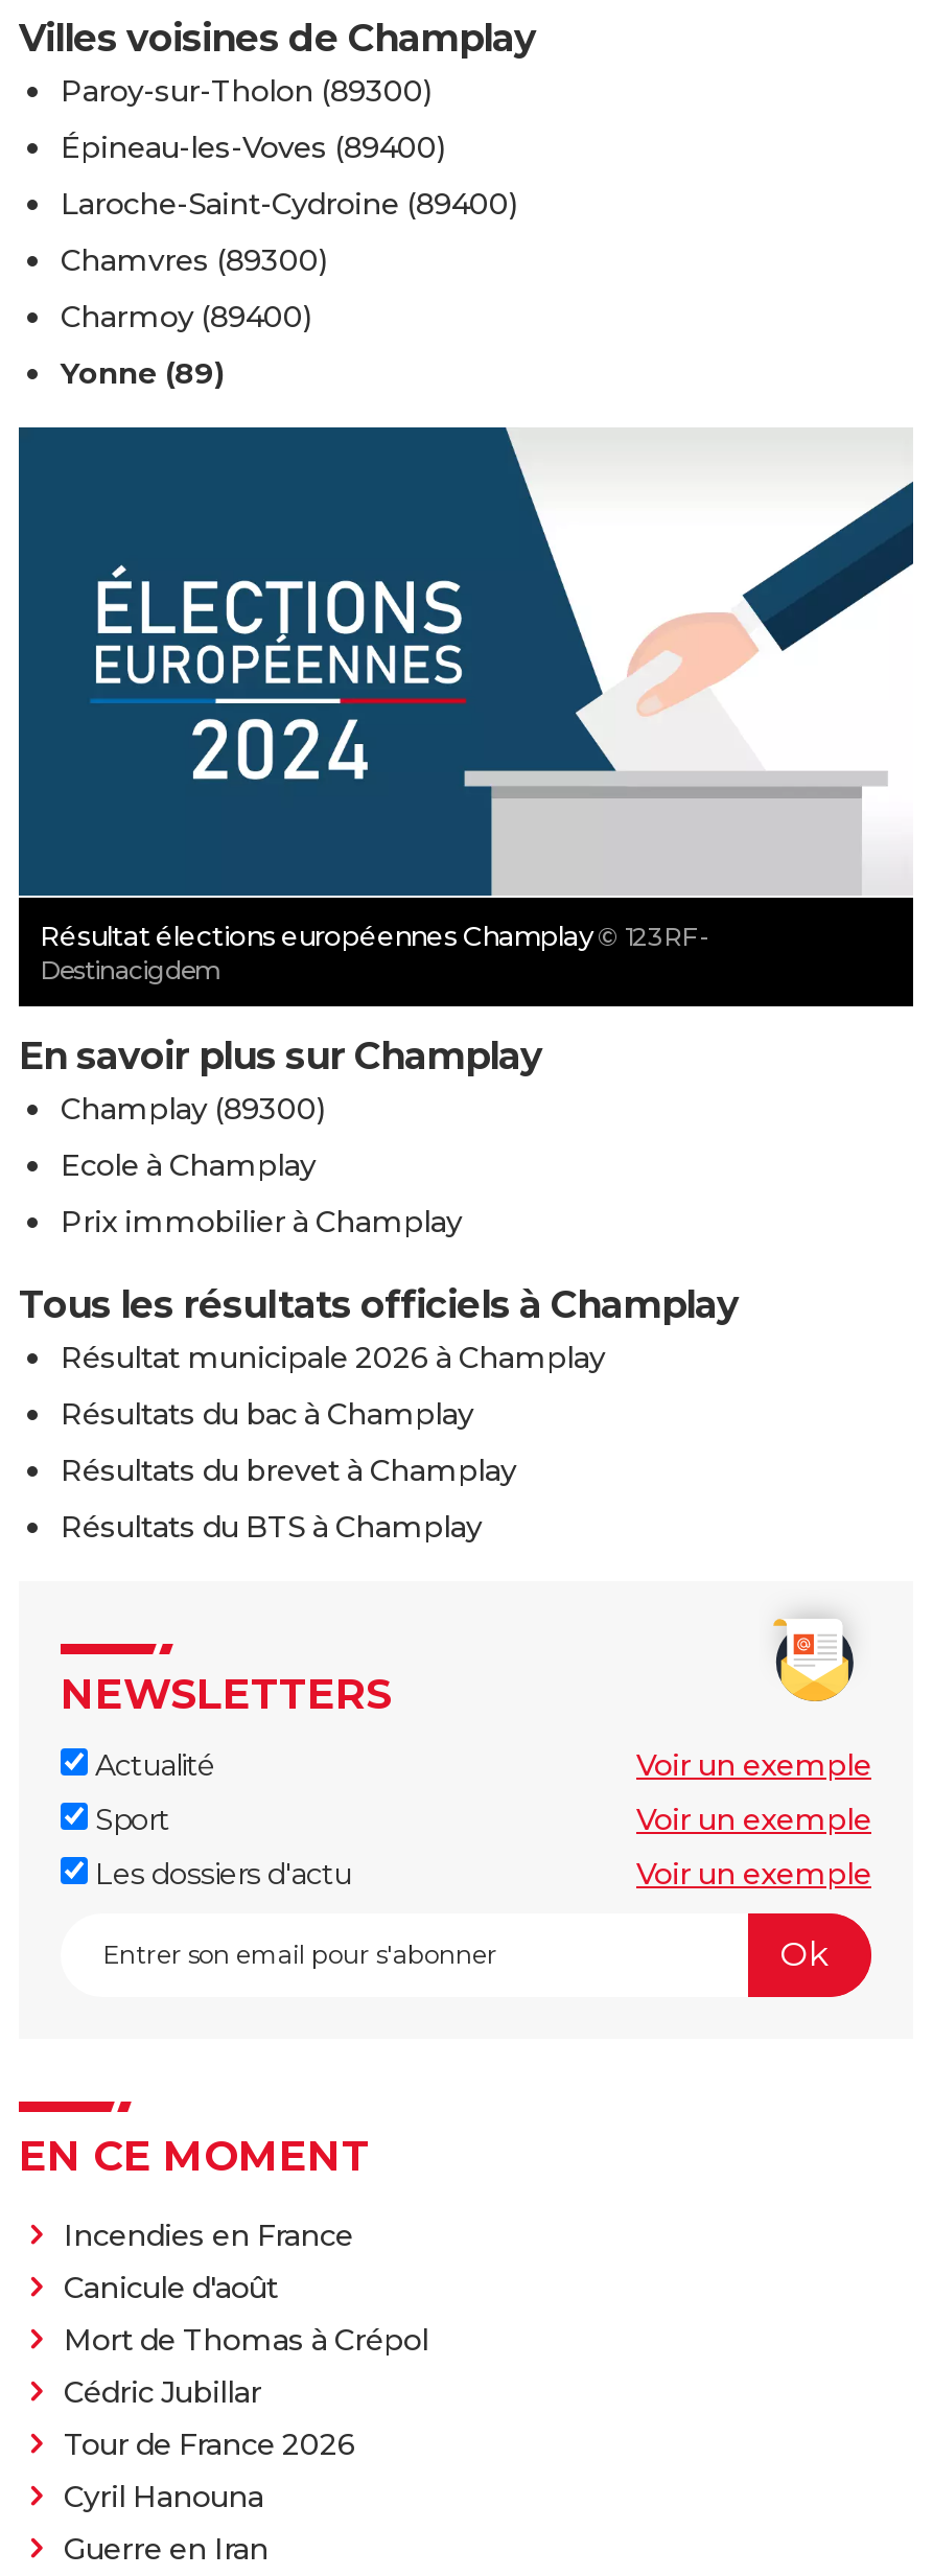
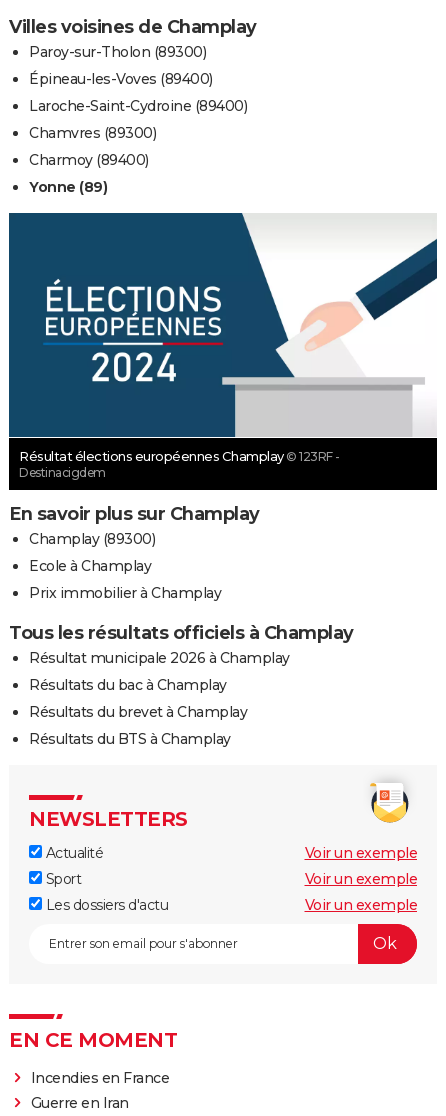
[64,2268,428,2515] Canicule d'août | Mort de Thomas à Crépol | Cédric Jubillar | Tour de France 2026 | Cyril Hanouna -> none

